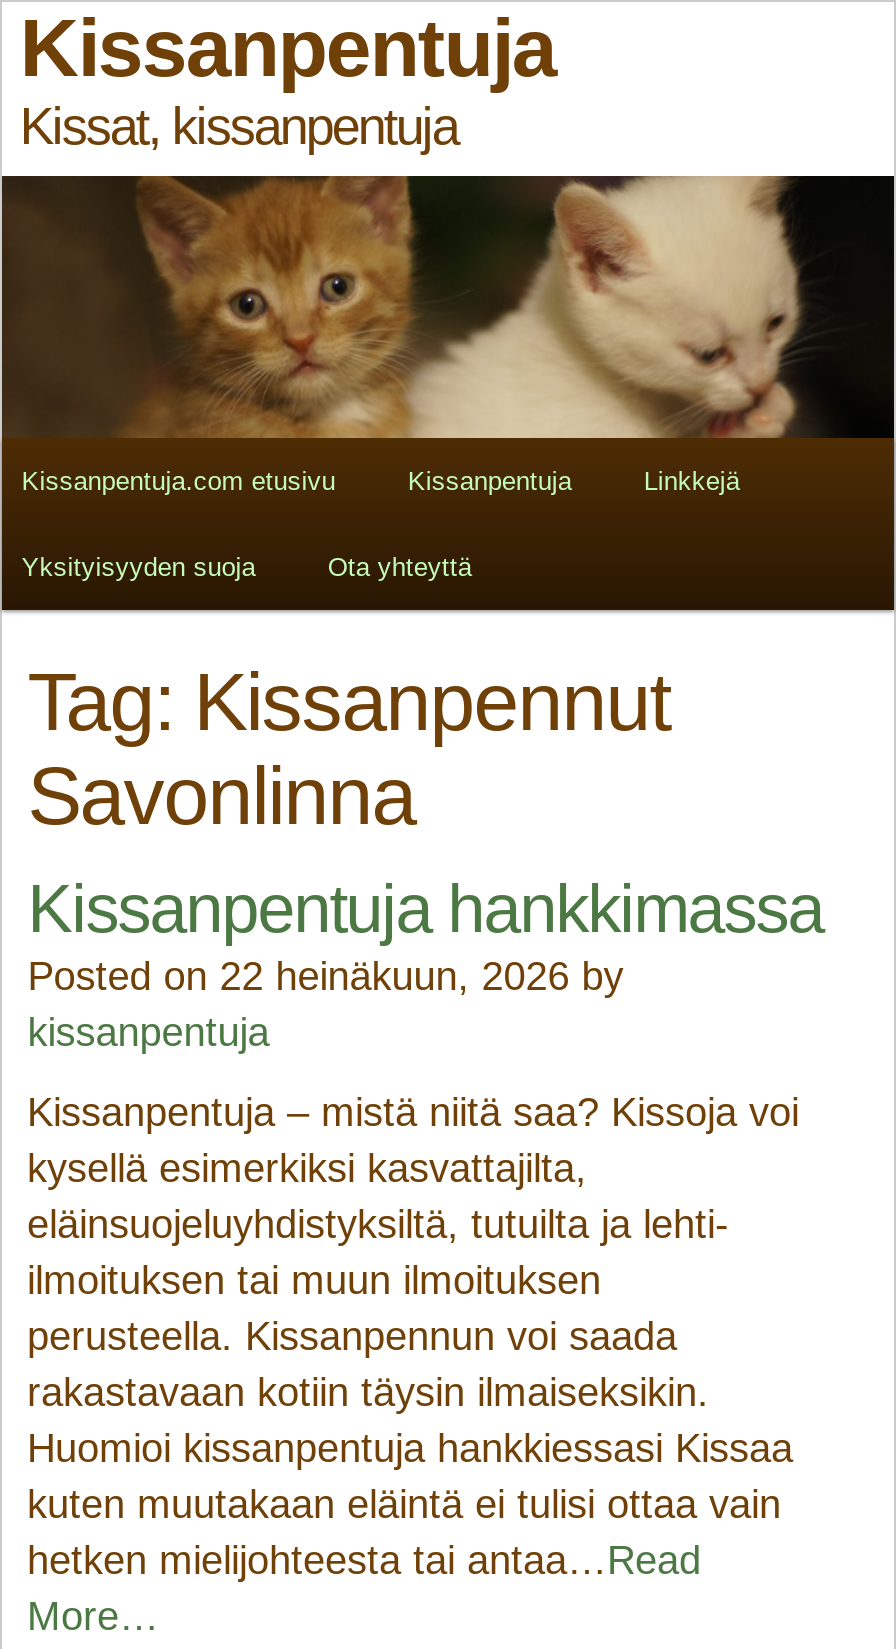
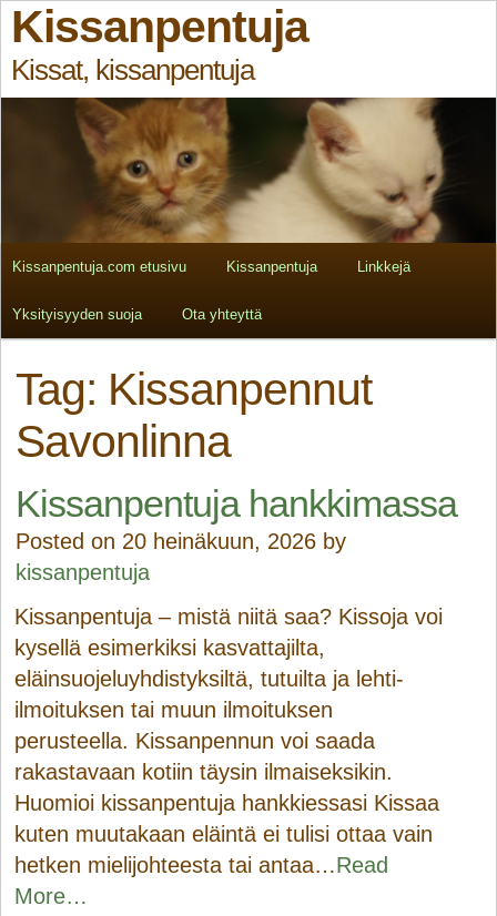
[27,953,623,997] Posted on 22 heinäkuun, 2026 by -> [15,529,346,553] Posted on 20 heinäkuun, 2026 by

